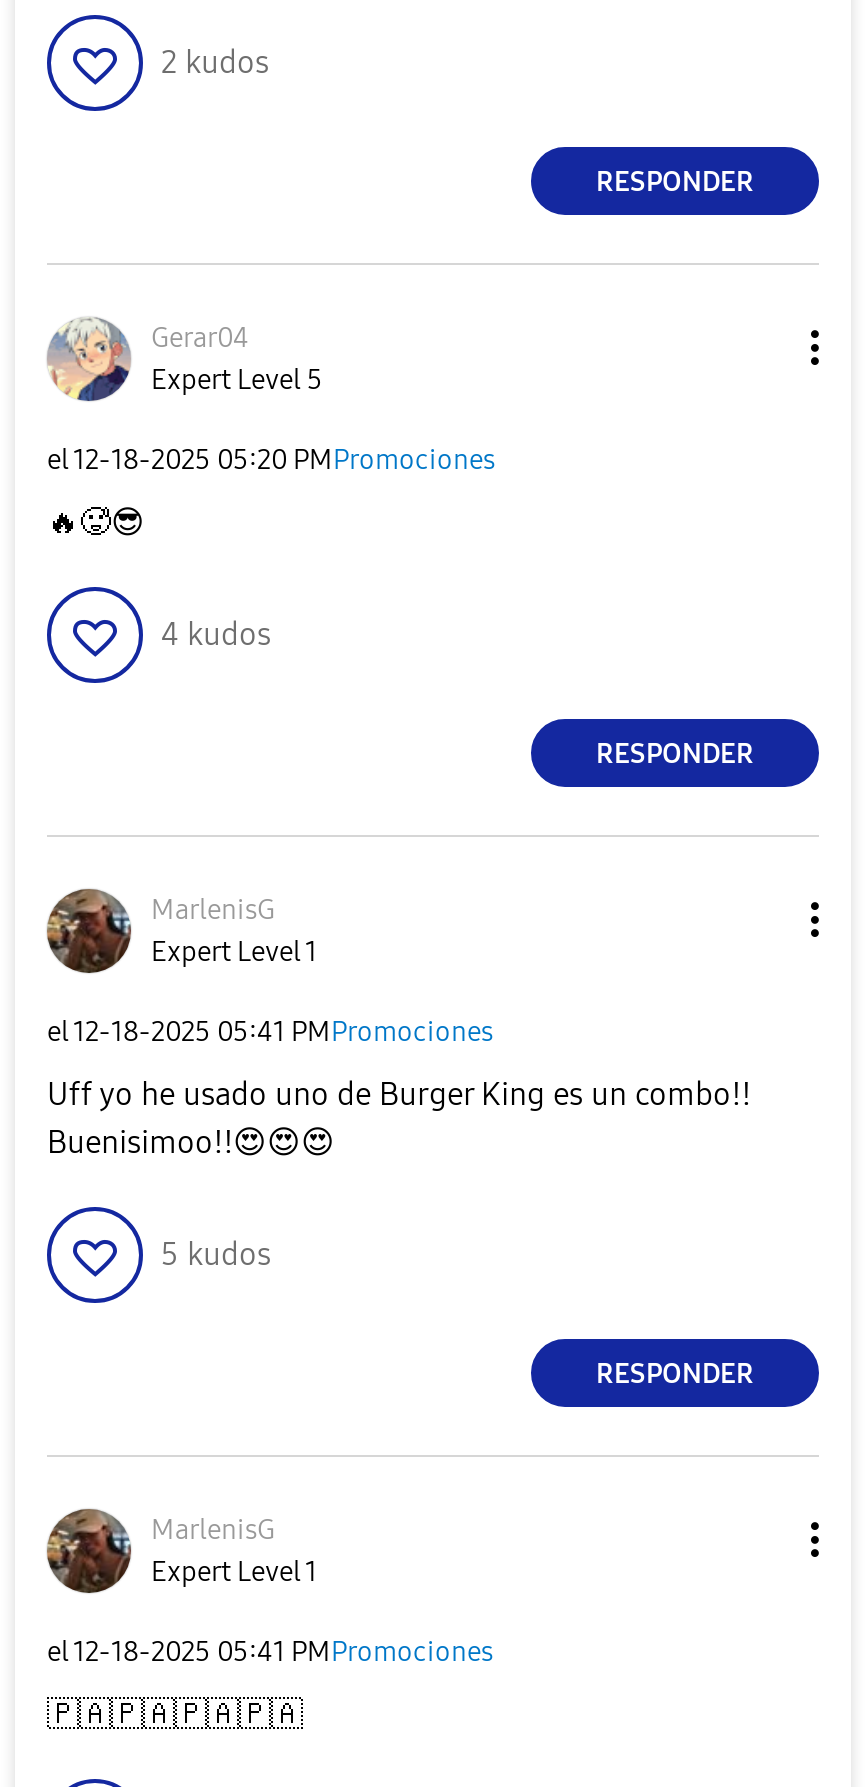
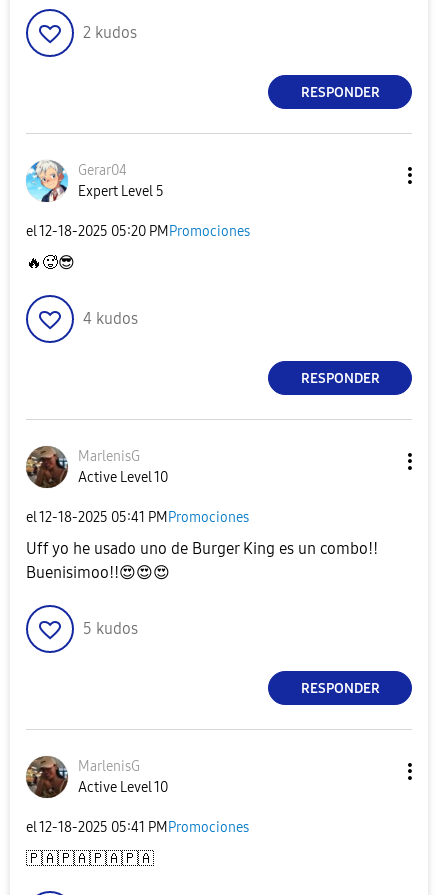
[47,325,131,401] [image] -> [26,162,68,201] [image]
[151,936,317,970] Expert Level 1 -> [78,469,168,486] Active Level 10
[151,1556,317,1590] Expert Level 1 -> [78,779,168,796] Active Level 10

